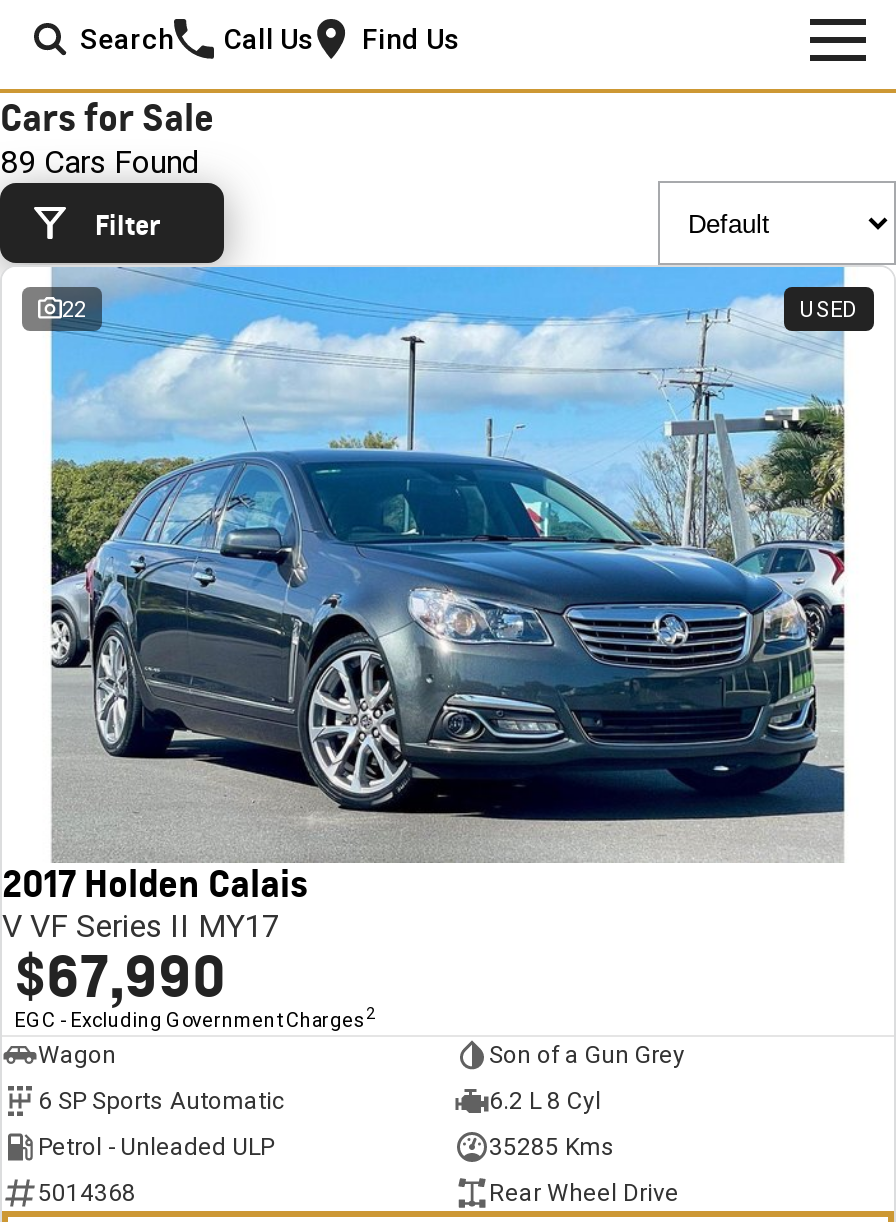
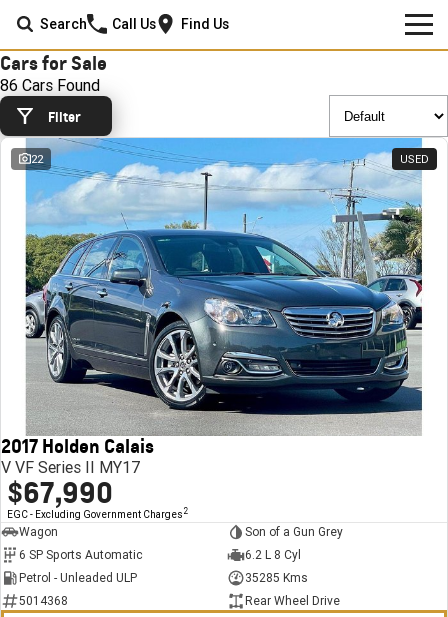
[0,141,200,181] 89 Cars Found -> [0,75,100,95] 86 Cars Found

